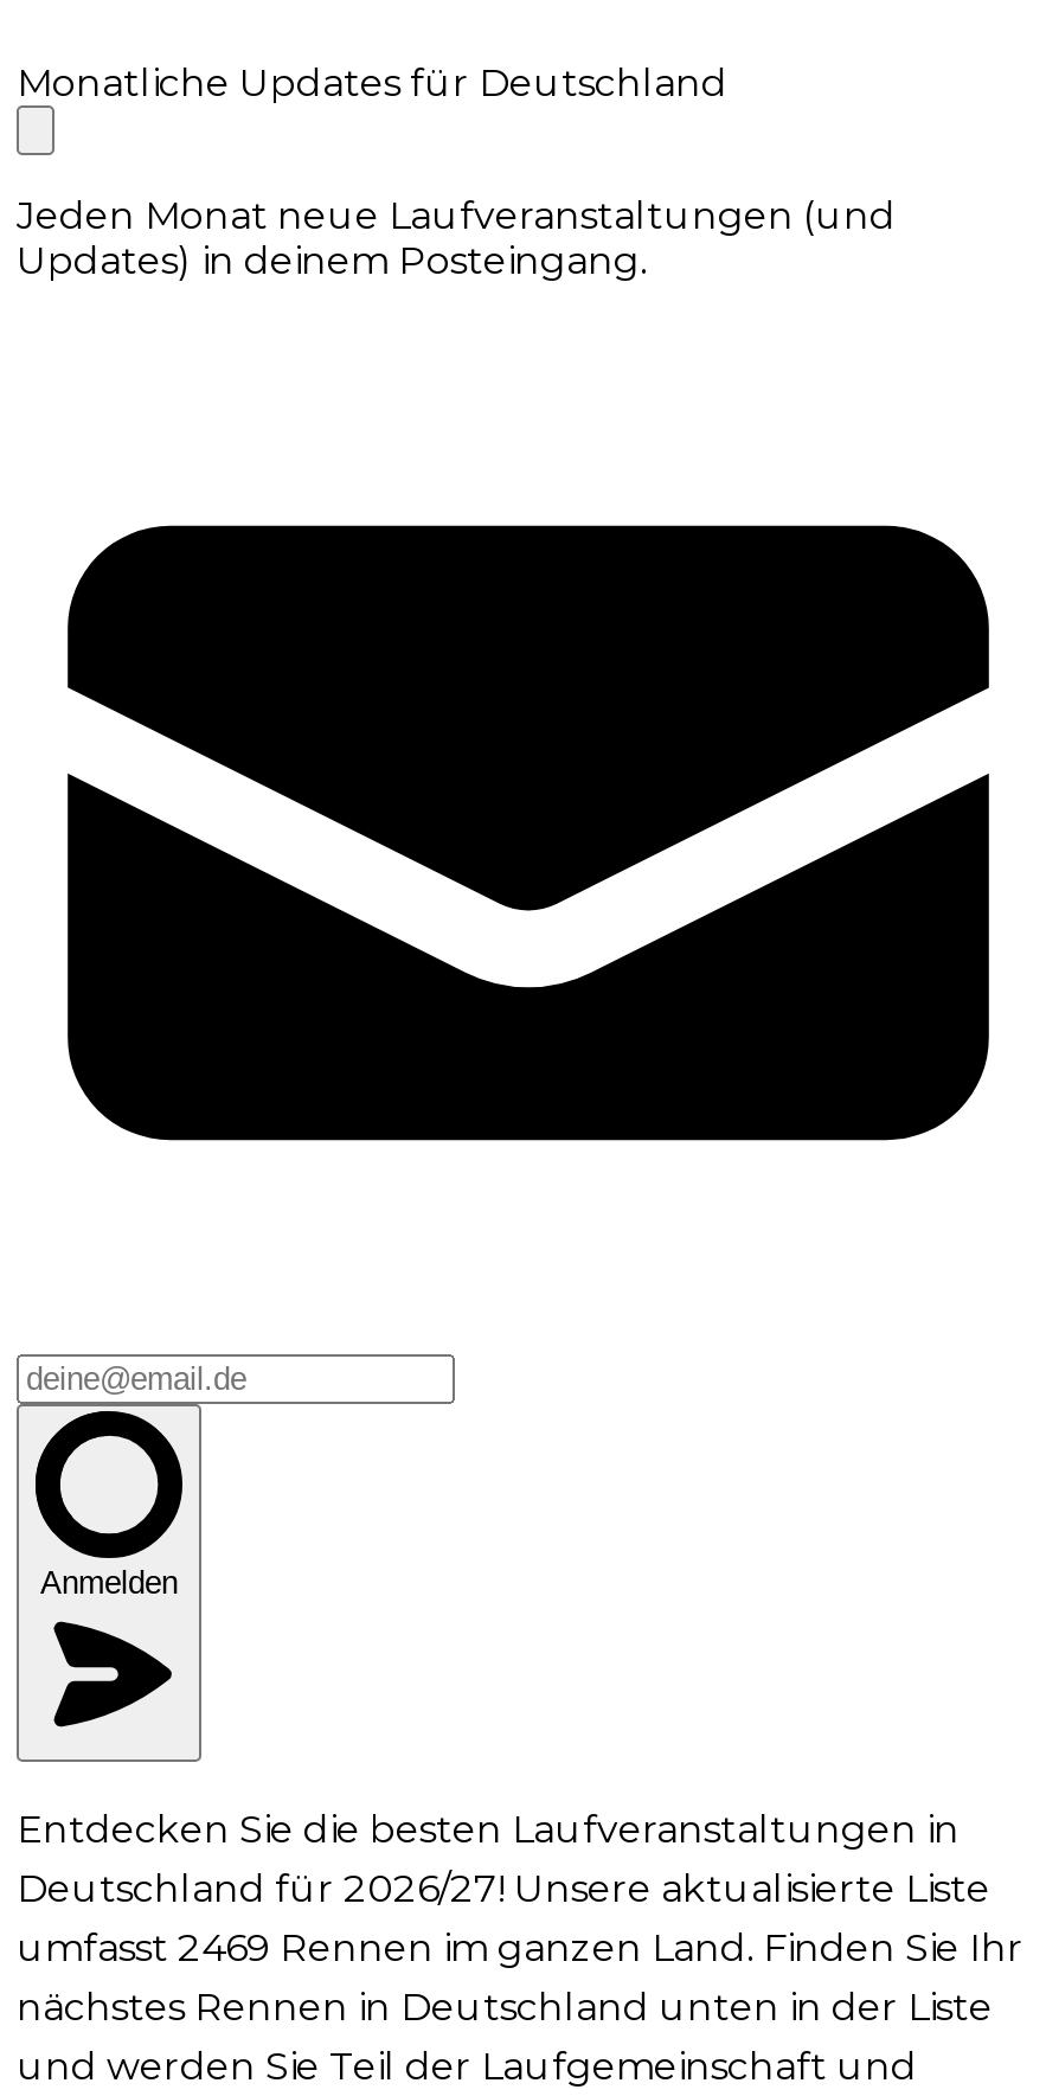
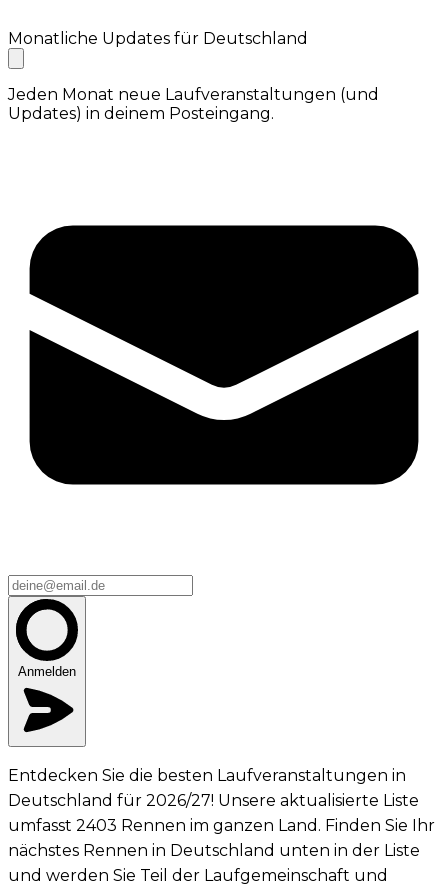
[17,1924,1023,1969] umfasst 2469 Rennen im ganzen Land. Finden Sie Ihr -> [8,815,435,834] umfasst 2403 Rennen im ganzen Land. Finden Sie Ihr

